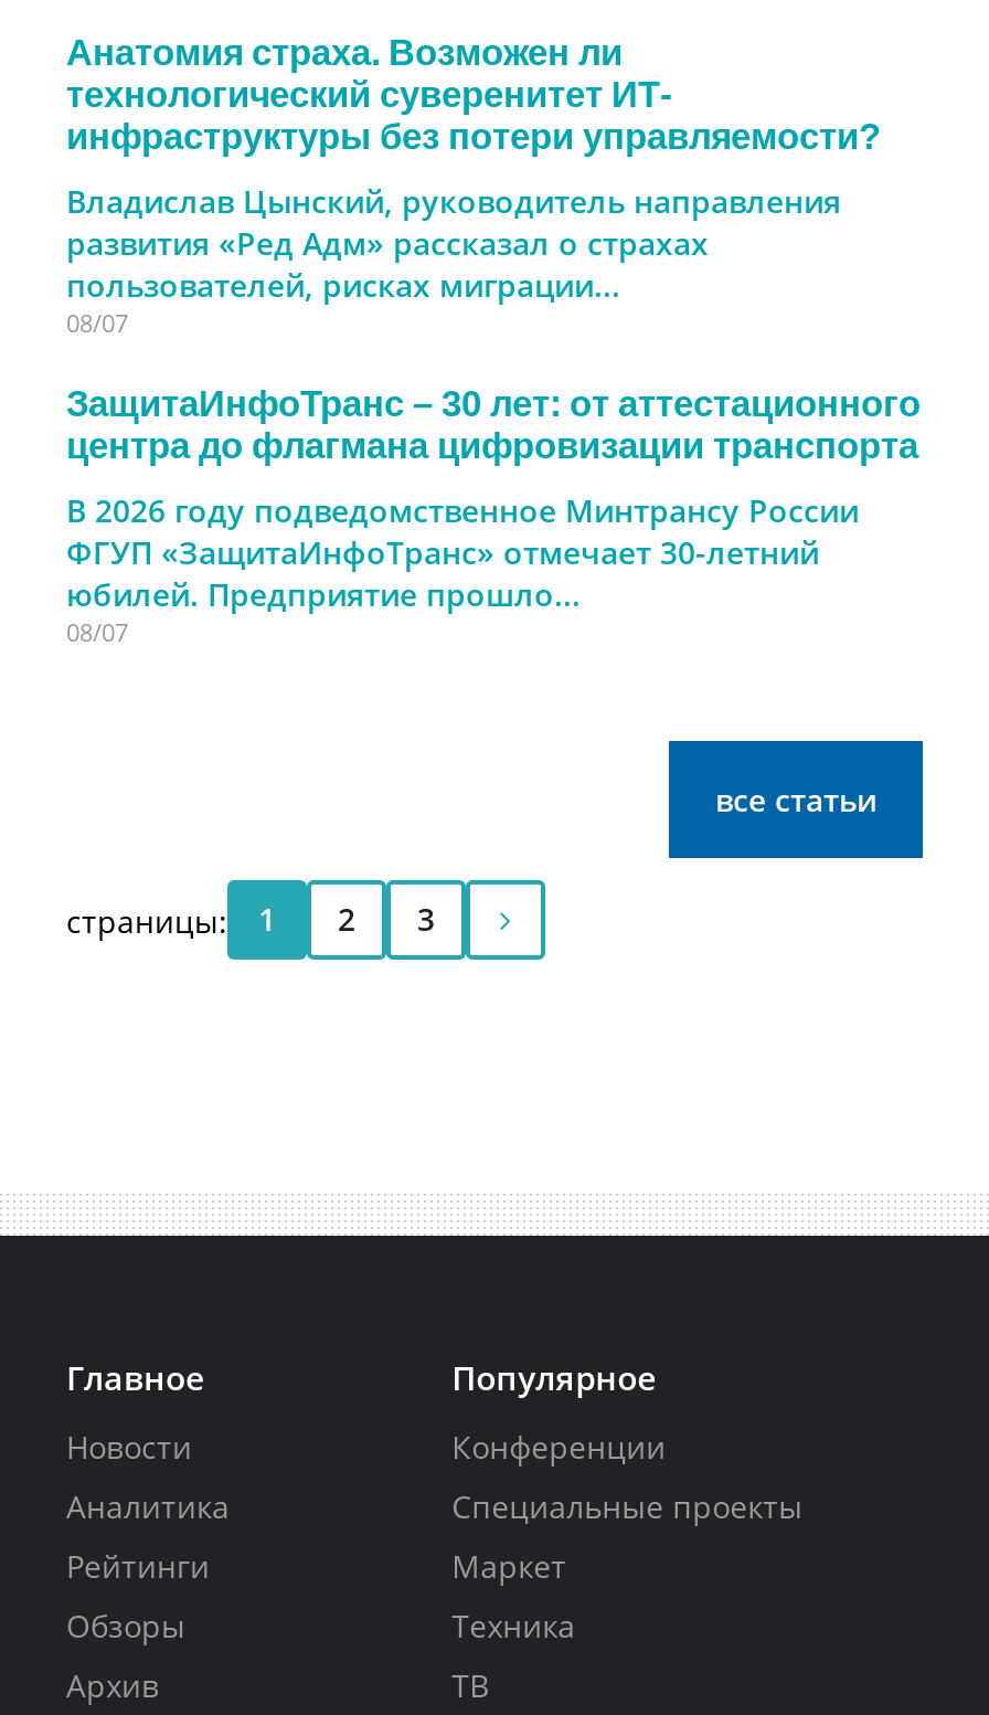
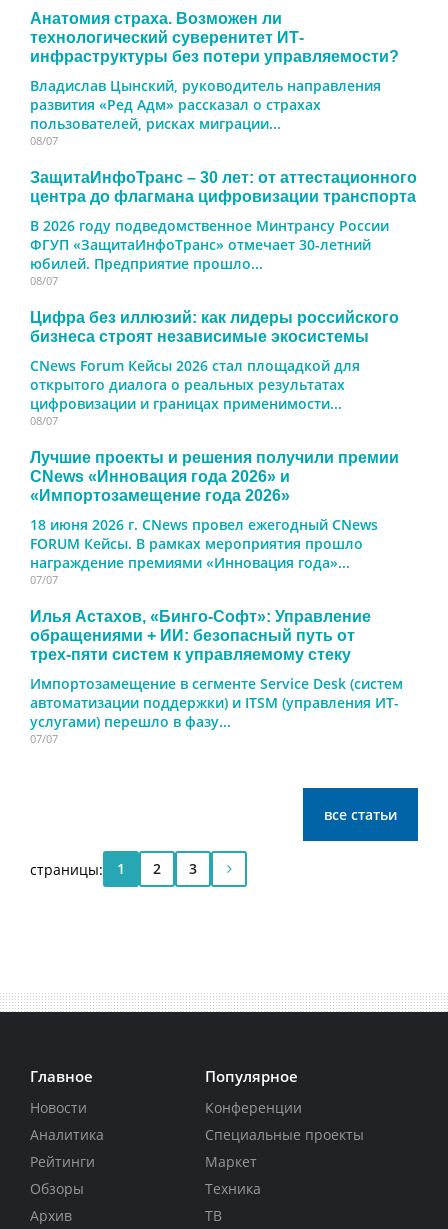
none -> [30,308,403,746] Цифра без иллюзий: как лидеры российского | бизнеса строят независимые экосистемы | CNews Forum Кейсы 2026 стал площадкой для | открытого диалога о реальных результатах | цифровизации и границах применимости... | 08/07 | Лучшие проекты и решения получили премии | CNews «Инновация года 2026» и | «Импортозамещение года 2026» | 18 июня 2026 г. CNews провел ежегодный CNews | FORUM Кейсы. В рамках мероприятия прошло | награждение премиями «Инновация года»... | 07/07 | Илья Астахов, «Бинго-Софт»: Управление | обращениями + ИИ: безопасный путь от | трех‑пяти систем к управляемому стеку | Импортозамещение в сегменте Service Desk (систем | автоматизации поддержки) и ITSM (управления ИТ- | услугами) перешло в фазу... | 07/07

